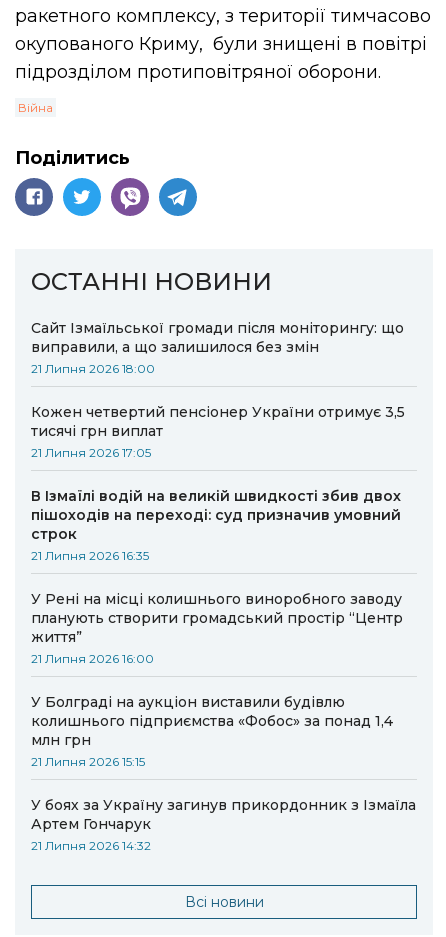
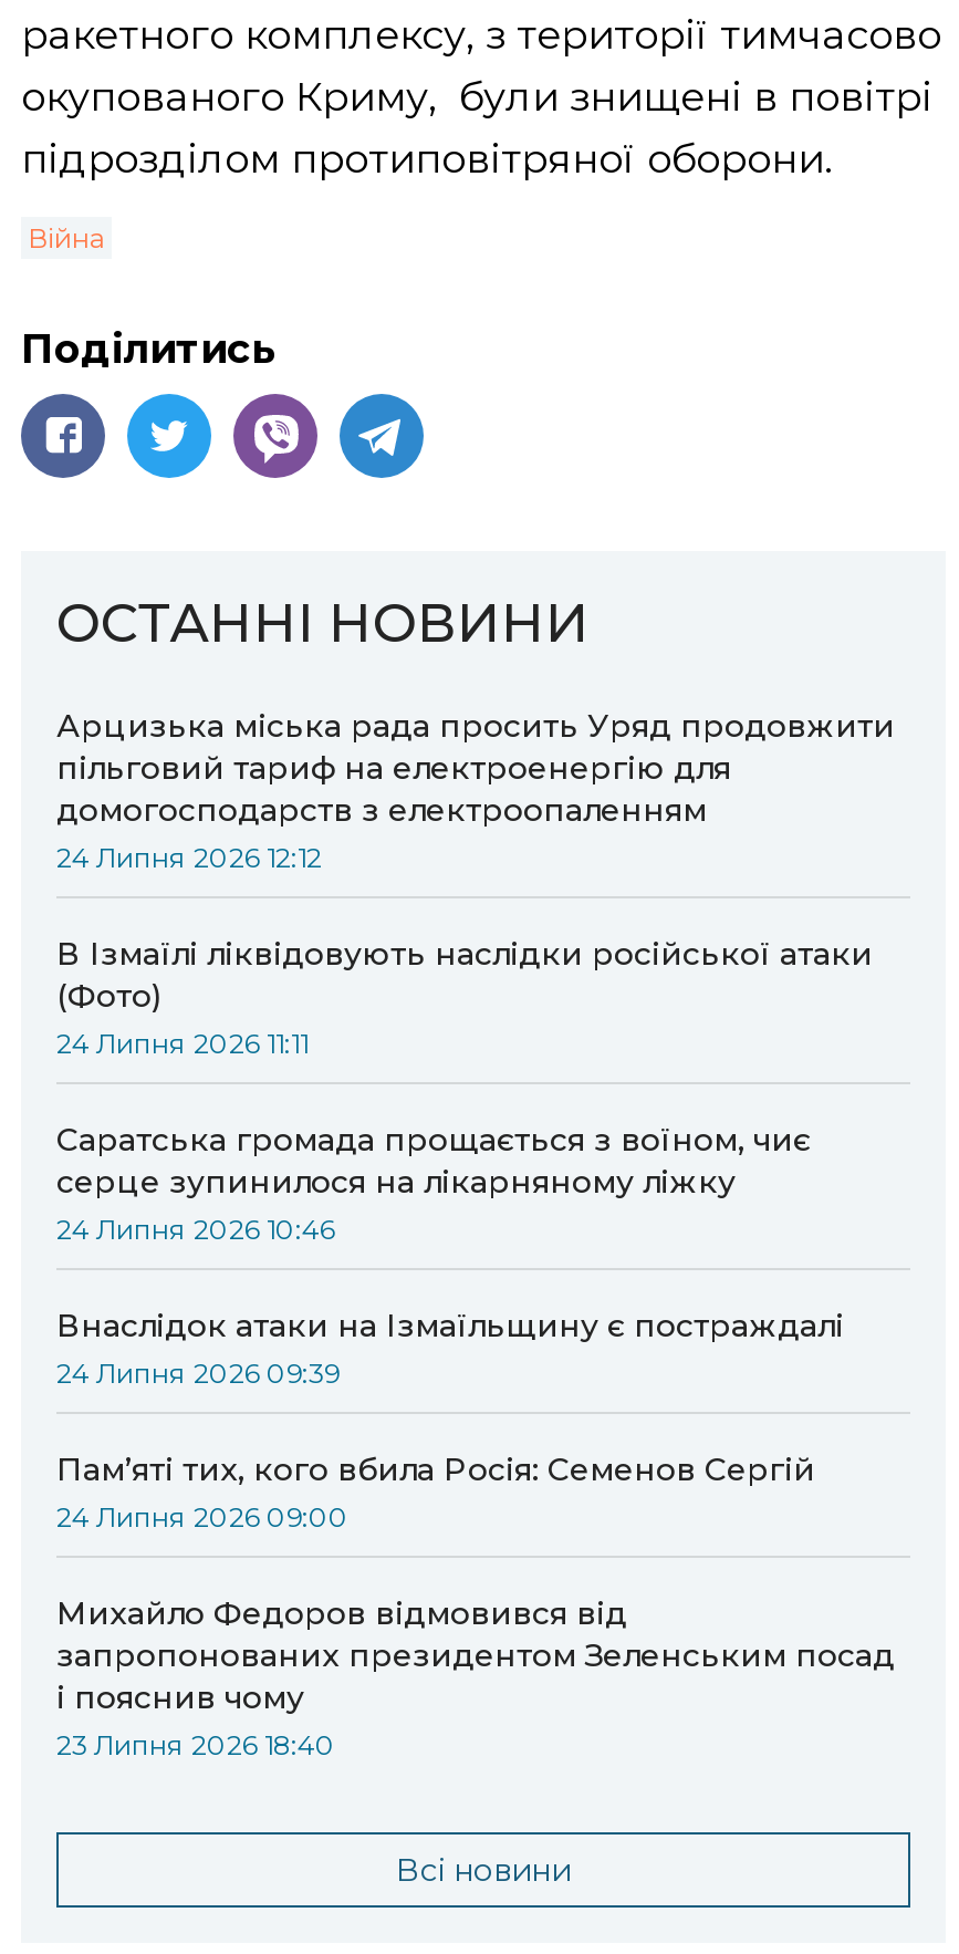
[31,319,404,376] Сайт Ізмаїльської громади після моніторингу: що | виправили, а що залишилося без змін | 21 Липня 2026 18:00 -> [56,706,895,874] Арцизька міська рада просить Уряд продовжити | пільговий тариф на електроенергію для | домогосподарств з електроопаленням | 24 Липня 2026 12:12
[31,403,405,460] Кожен четвертий пенсіонер України отримує 3,5 | тисячі грн виплат | 21 Липня 2026 17:05 -> [56,934,873,1060] В Ізмаїлі ліквідовують наслідки російської атаки | (Фото) | 24 Липня 2026 11:11
[31,487,401,563] В Ізмаїлі водій на великій швидкості збив двох | пішоходів на переході: суд призначив умовний | строк | 21 Липня 2026 16:35 -> [56,1120,811,1246] Саратська громада прощається з воїном, чиє | серце зупинилося на лікарняному ліжку | 24 Липня 2026 10:46
[31,590,403,666] У Рені на місці колишнього виноробного заводу | планують створити громадський простір “Центр | життя” | 21 Липня 2026 16:00 -> [56,1305,844,1389] Внаслідок атаки на Ізмаїльщину є постраждалі | 24 Липня 2026 09:39
[31,693,393,769] У Болграді на аукціон виставили будівлю | колишнього підприємства «Фобос» за понад 1,4 | млн грн | 21 Липня 2026 15:15 -> [56,1449,815,1533] Памʼяті тих, кого вбила Росія: Семенов Сергій | 24 Липня 2026 09:00
[31,796,416,853] У боях за Україну загинув прикордонник з Ізмаїла | Артем Гончарук | 21 Липня 2026 14:32 -> [56,1593,895,1761] Михайло Федоров відмовився від | запропонованих президентом Зеленським посад | і пояснив чому | 23 Липня 2026 18:40

